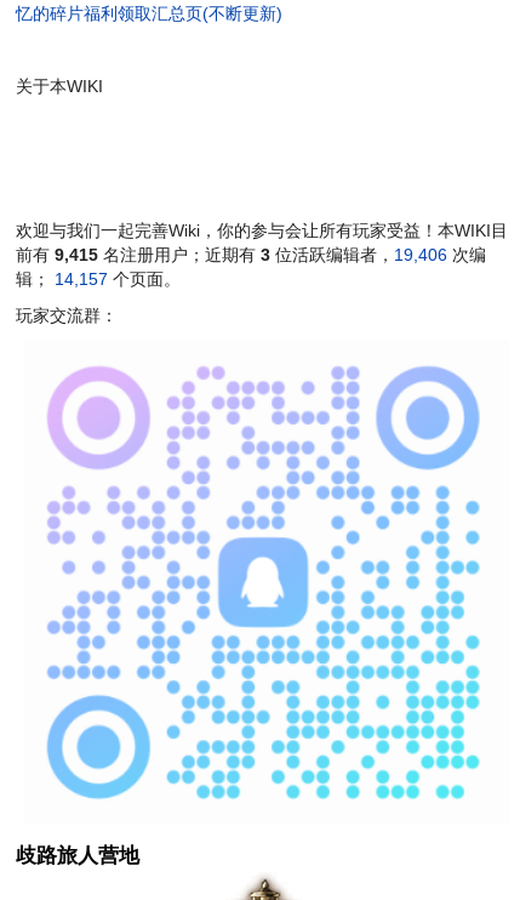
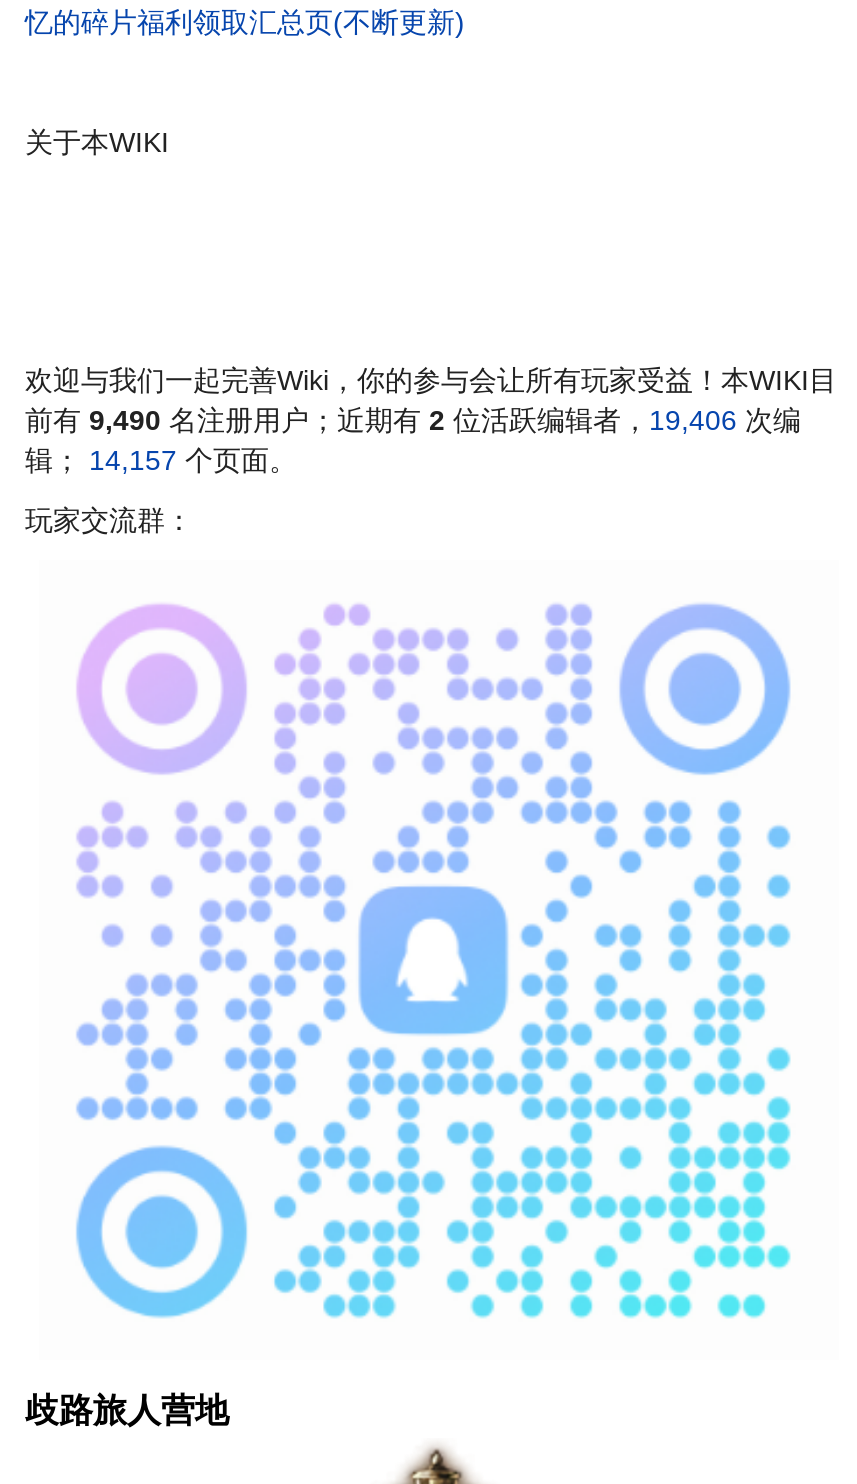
[16,245,486,264] 前有9,415名注册用户；近期有3位活跃编辑者，19,406次编 -> [25,403,801,435] 前有9,490名注册用户；近期有2位活跃编辑者，19,406次编

